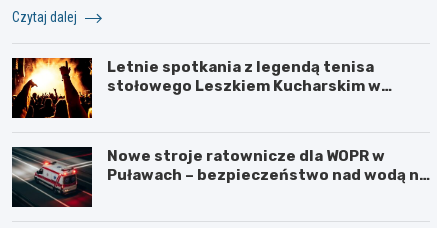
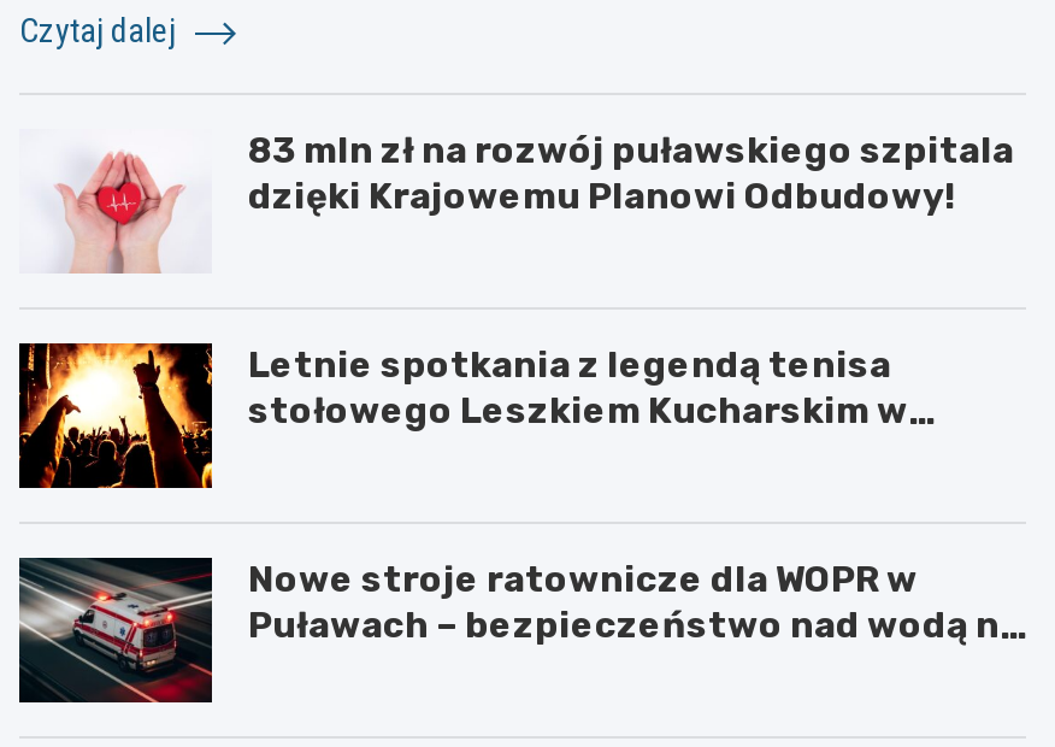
none -> [55,130,1014,273] [image] | 83 mln zł na rozwój puławskiego szpitala | dzięki Krajowemu Planowi Odbudowy!

